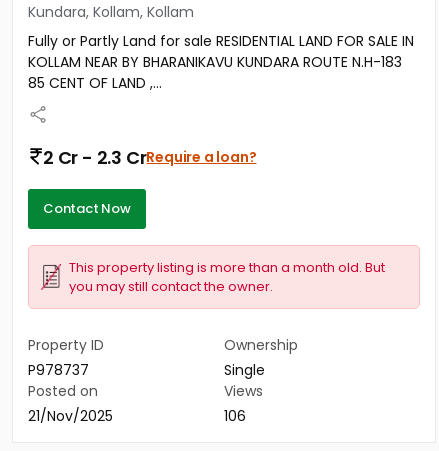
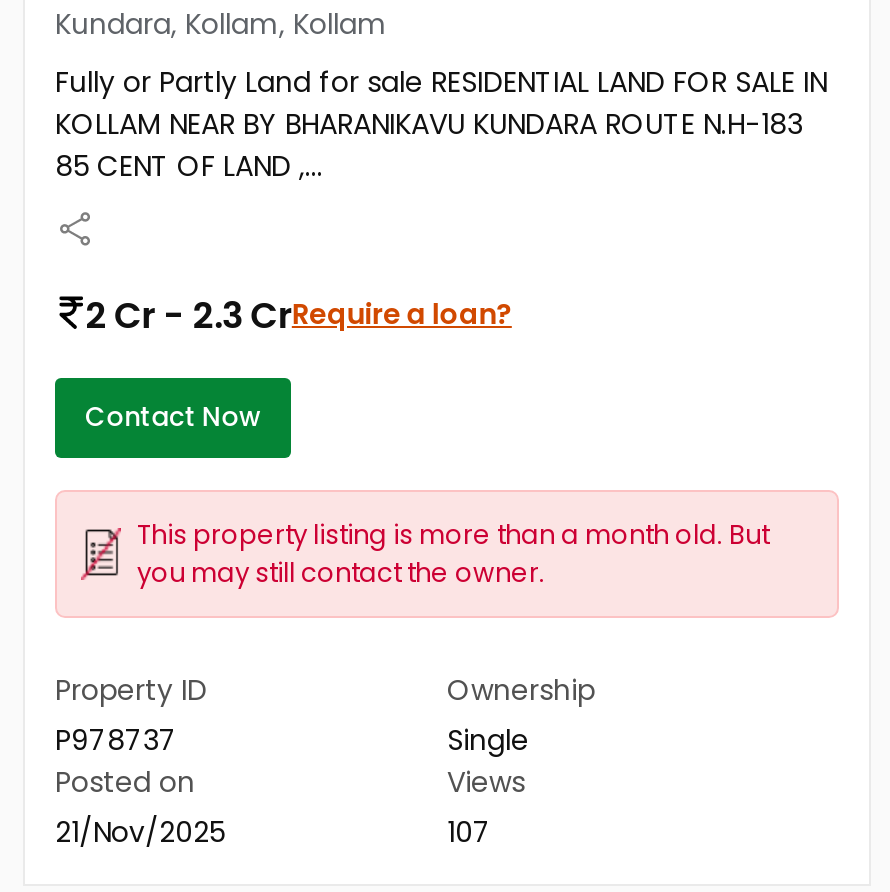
[224,406,246,426] 106 -> [447,812,491,852] 107

